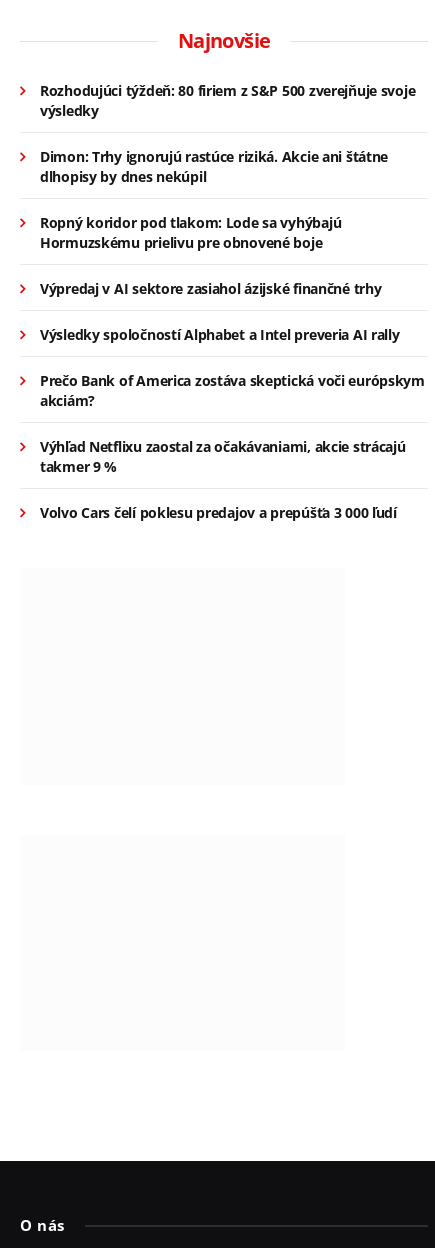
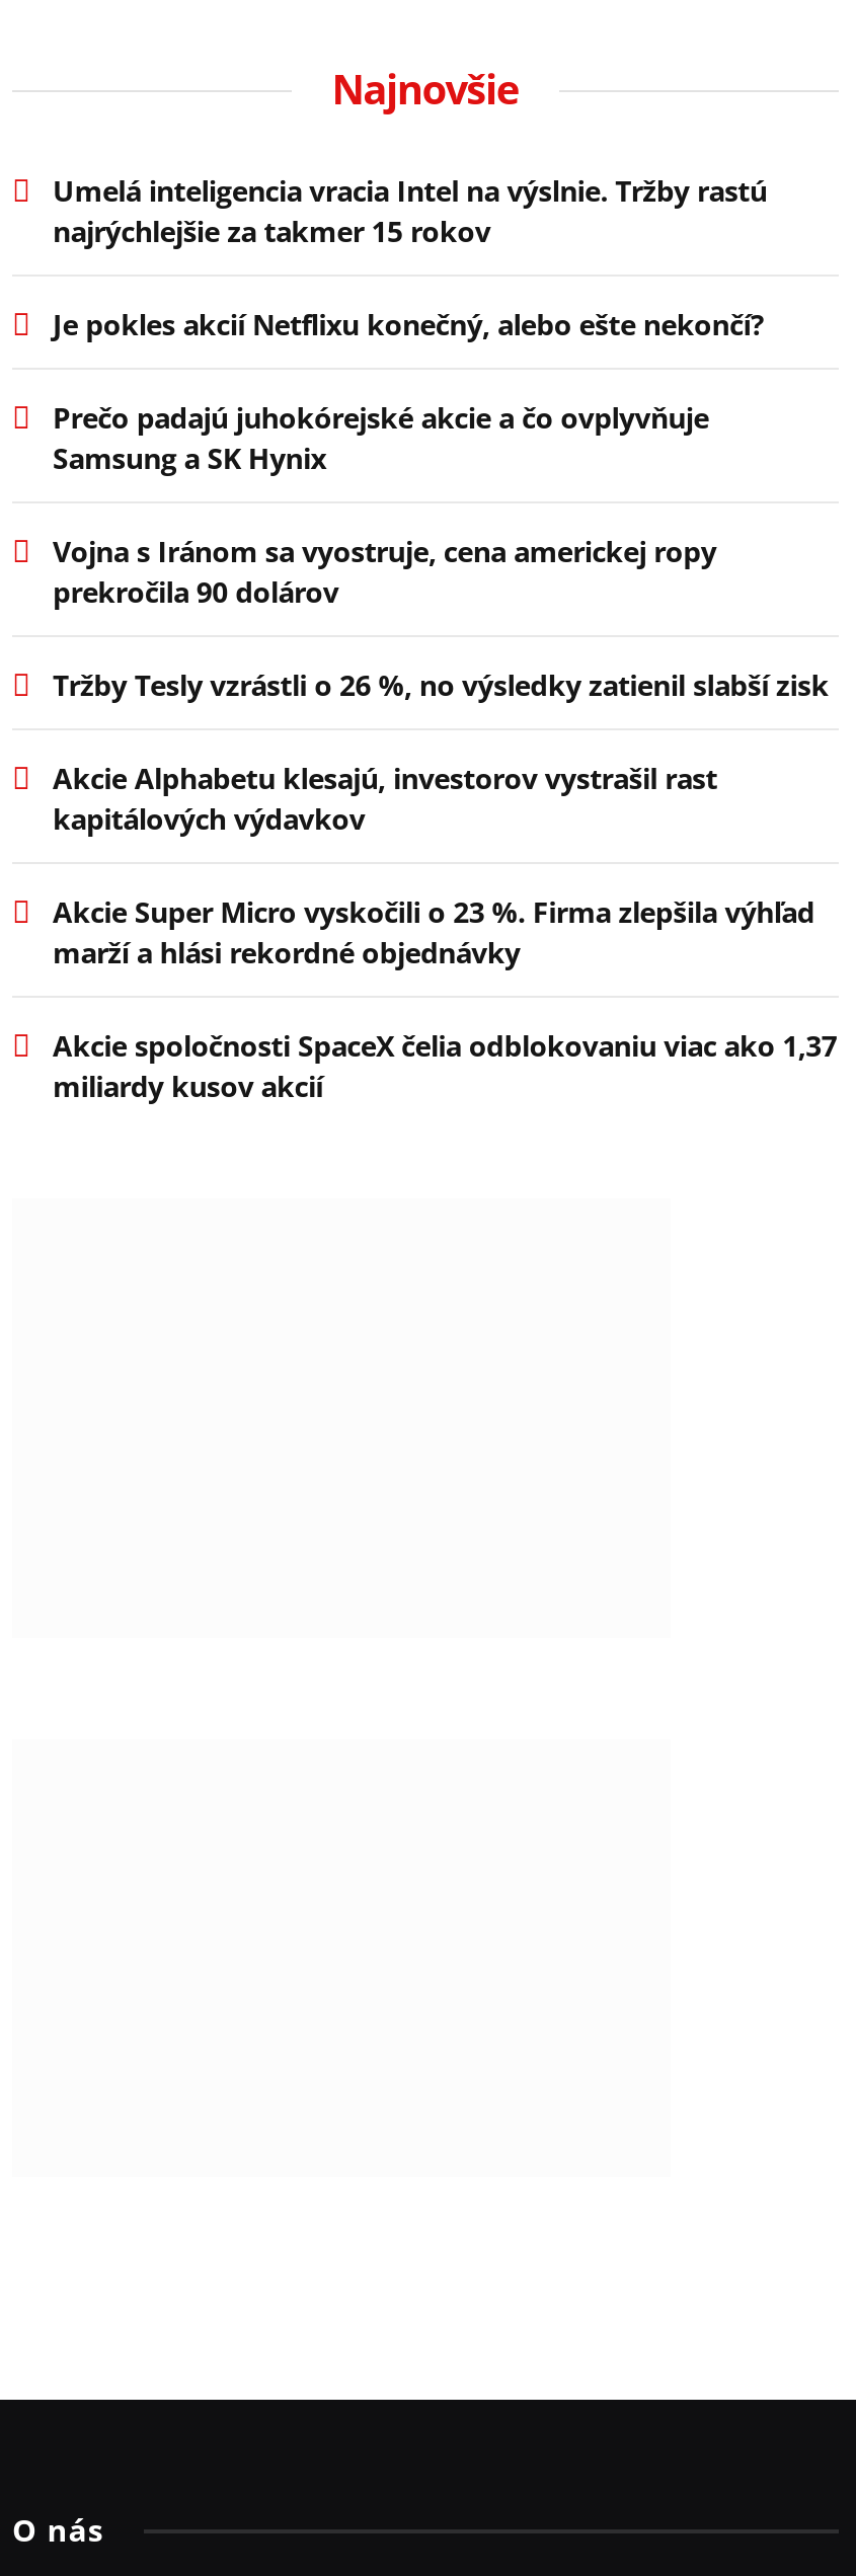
[40,81,415,120] Rozhodujúci týždeň: 80 firiem z S&P 500 zverejňuje svoje | výsledky -> [53,171,767,250] Umelá inteligencia vracia Intel na výslnie. Tržby rastú | najrýchlejšie za takmer 15 rokov
[40,147,388,186] Dimon: Trhy ignorujú rastúce riziká. Akcie ani štátne | dlhopisy by dnes nekúpil -> [53,305,764,343] Je pokles akcií Netflixu konečný, alebo ešte nekončí?
[40,213,341,252] Ropný koridor pod tlakom: Lode sa vyhýbajú | Hormuzskému prielivu pre obnovené boje -> [53,398,709,477] Prečo padajú juhokórejské akcie a čo ovplyvňuje | Samsung a SK Hynix
[40,279,381,298] Výpredaj v AI sektore zasiahol ázijské finančné trhy -> [53,532,716,611] Vojna s Iránom sa vyostruje, cena americkej ropy | prekročila 90 dolárov
[40,325,400,344] Výsledky spoločností Alphabet a Intel preveria AI rally -> [53,666,828,704] Tržby Tesly vzrástli o 26 %, no výsledky zatienil slabší zisk
[40,371,425,410] Prečo Bank of America zostáva skeptická voči európskym | akciám? -> [53,759,717,838] Akcie Alphabetu klesajú, investorov vystrašil rast | kapitálových výdavkov
[40,437,406,476] Výhľad Netflixu zaostal za očakávaniami, akcie strácajú | takmer 9 % -> [53,892,814,971] Akcie Super Micro vyskočili o 23 %. Firma zlepšila výhľad | marží a hlási rekordné objednávky
[40,503,397,522] Volvo Cars čelí poklesu predajov a prepúšťa 3 000 ľudí -> [53,1026,837,1105] Akcie spoločnosti SpaceX čelia odblokovaniu viac ako 1,37 | miliardy kusov akcií

